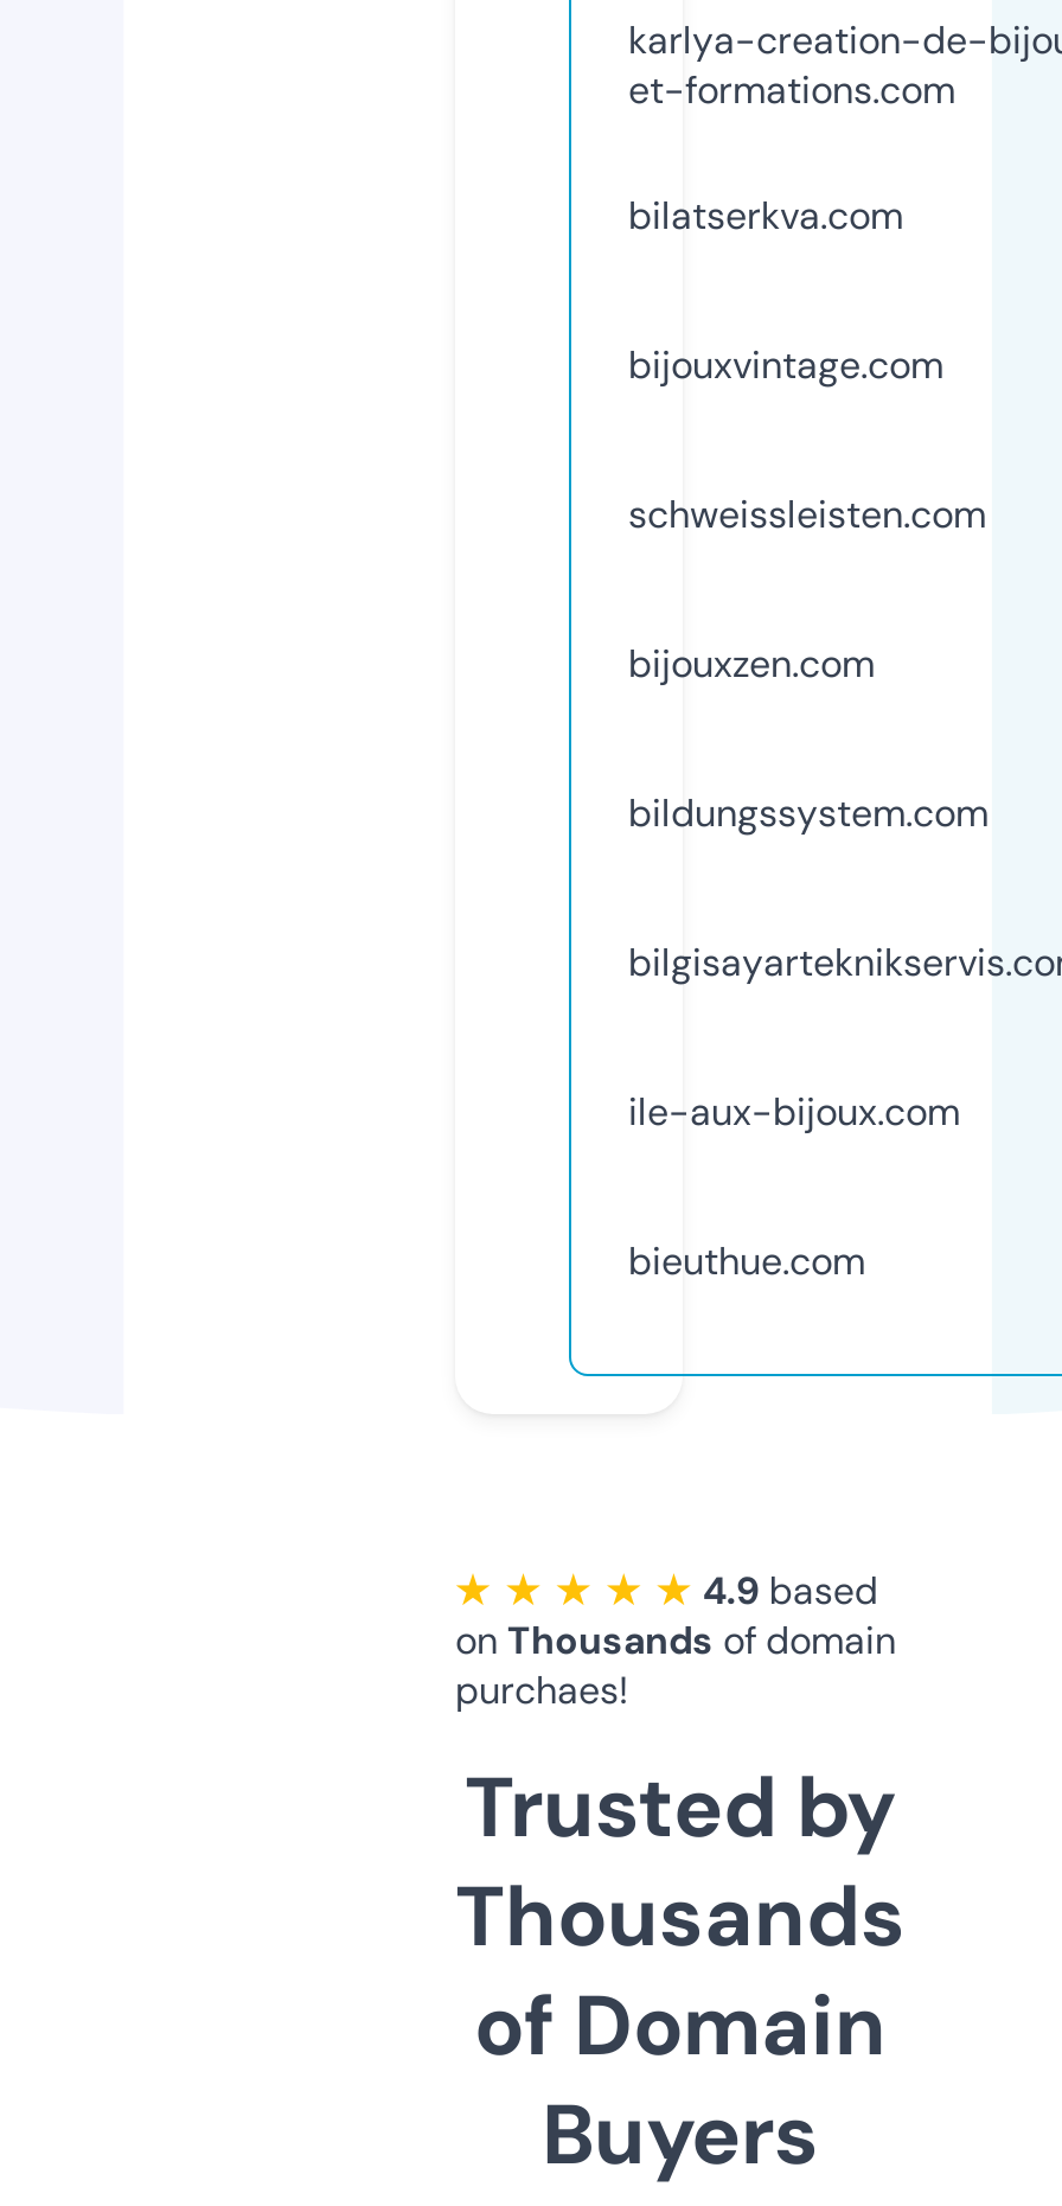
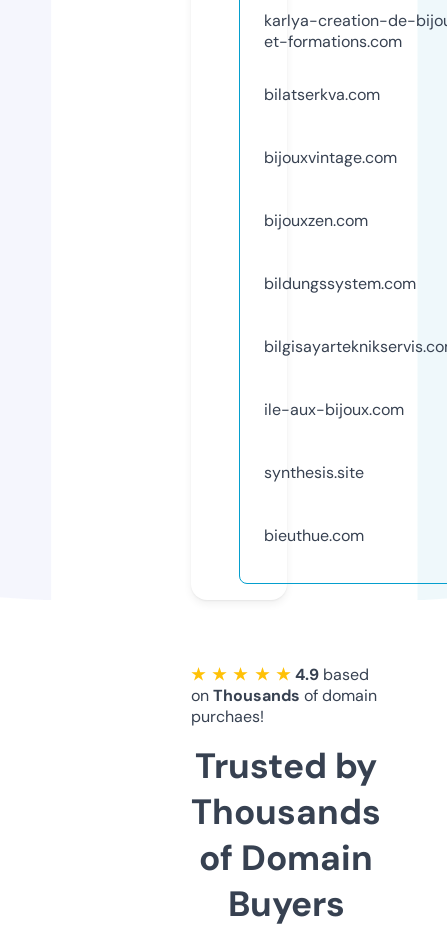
[628,489,986,539] schweissleisten.com -> none
moved [628,638,989,1136] -> [264,210,416,420]: bijouxzen.com | bildungssystem.com | ile-aux-bijoux.com
none -> [264,462,364,483] synthesis.site

